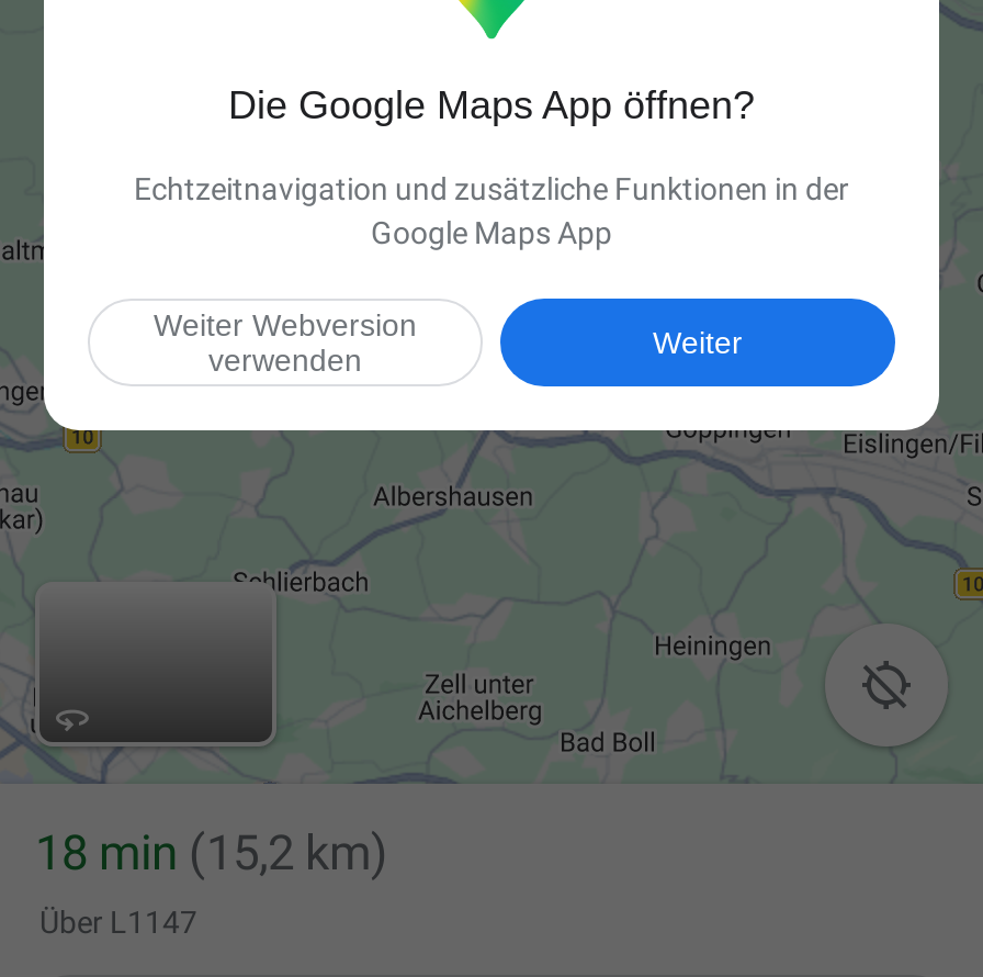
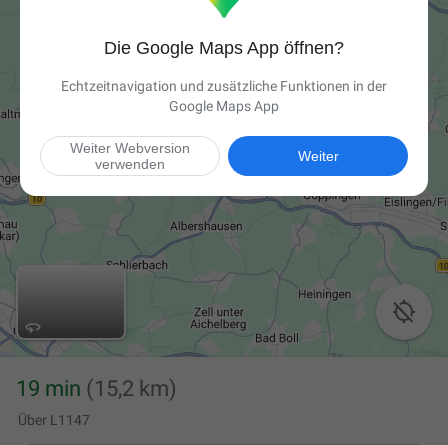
[35,826,388,880] 18 min (15,2 km) -> [16,376,177,401] 19 min (15,2 km)

